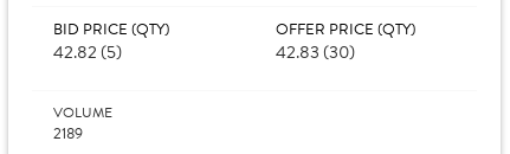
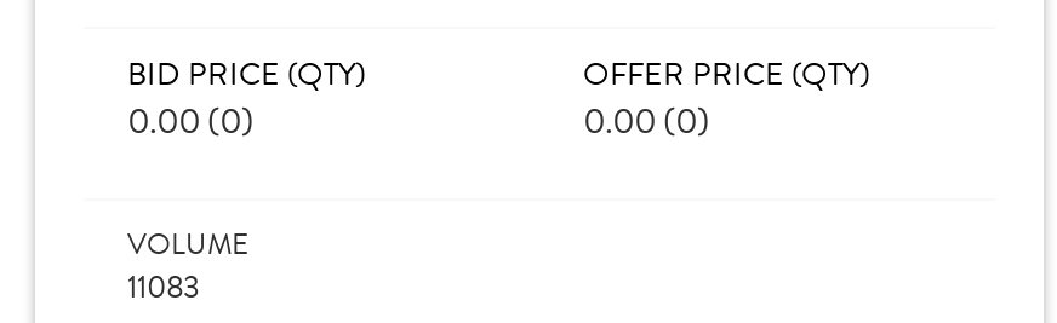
[53,39,122,65] 42.82 (5) -> [127,94,253,148] 0.00 (0)
[276,39,355,65] 42.83 (30) -> [583,94,709,148] 0.00 (0)
[53,122,83,146] 2189 -> [127,264,200,312] 11083

